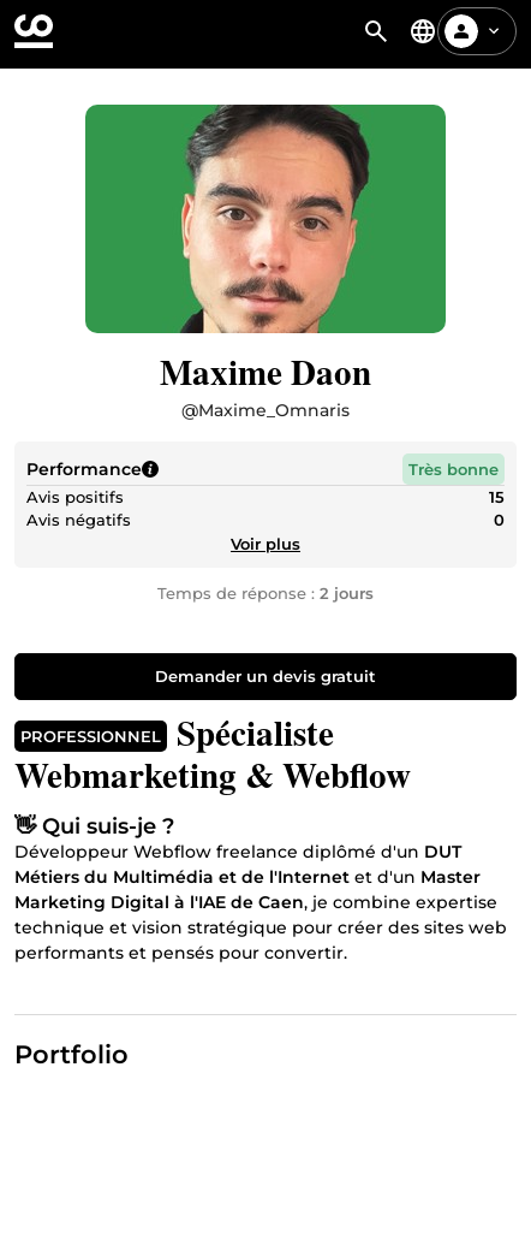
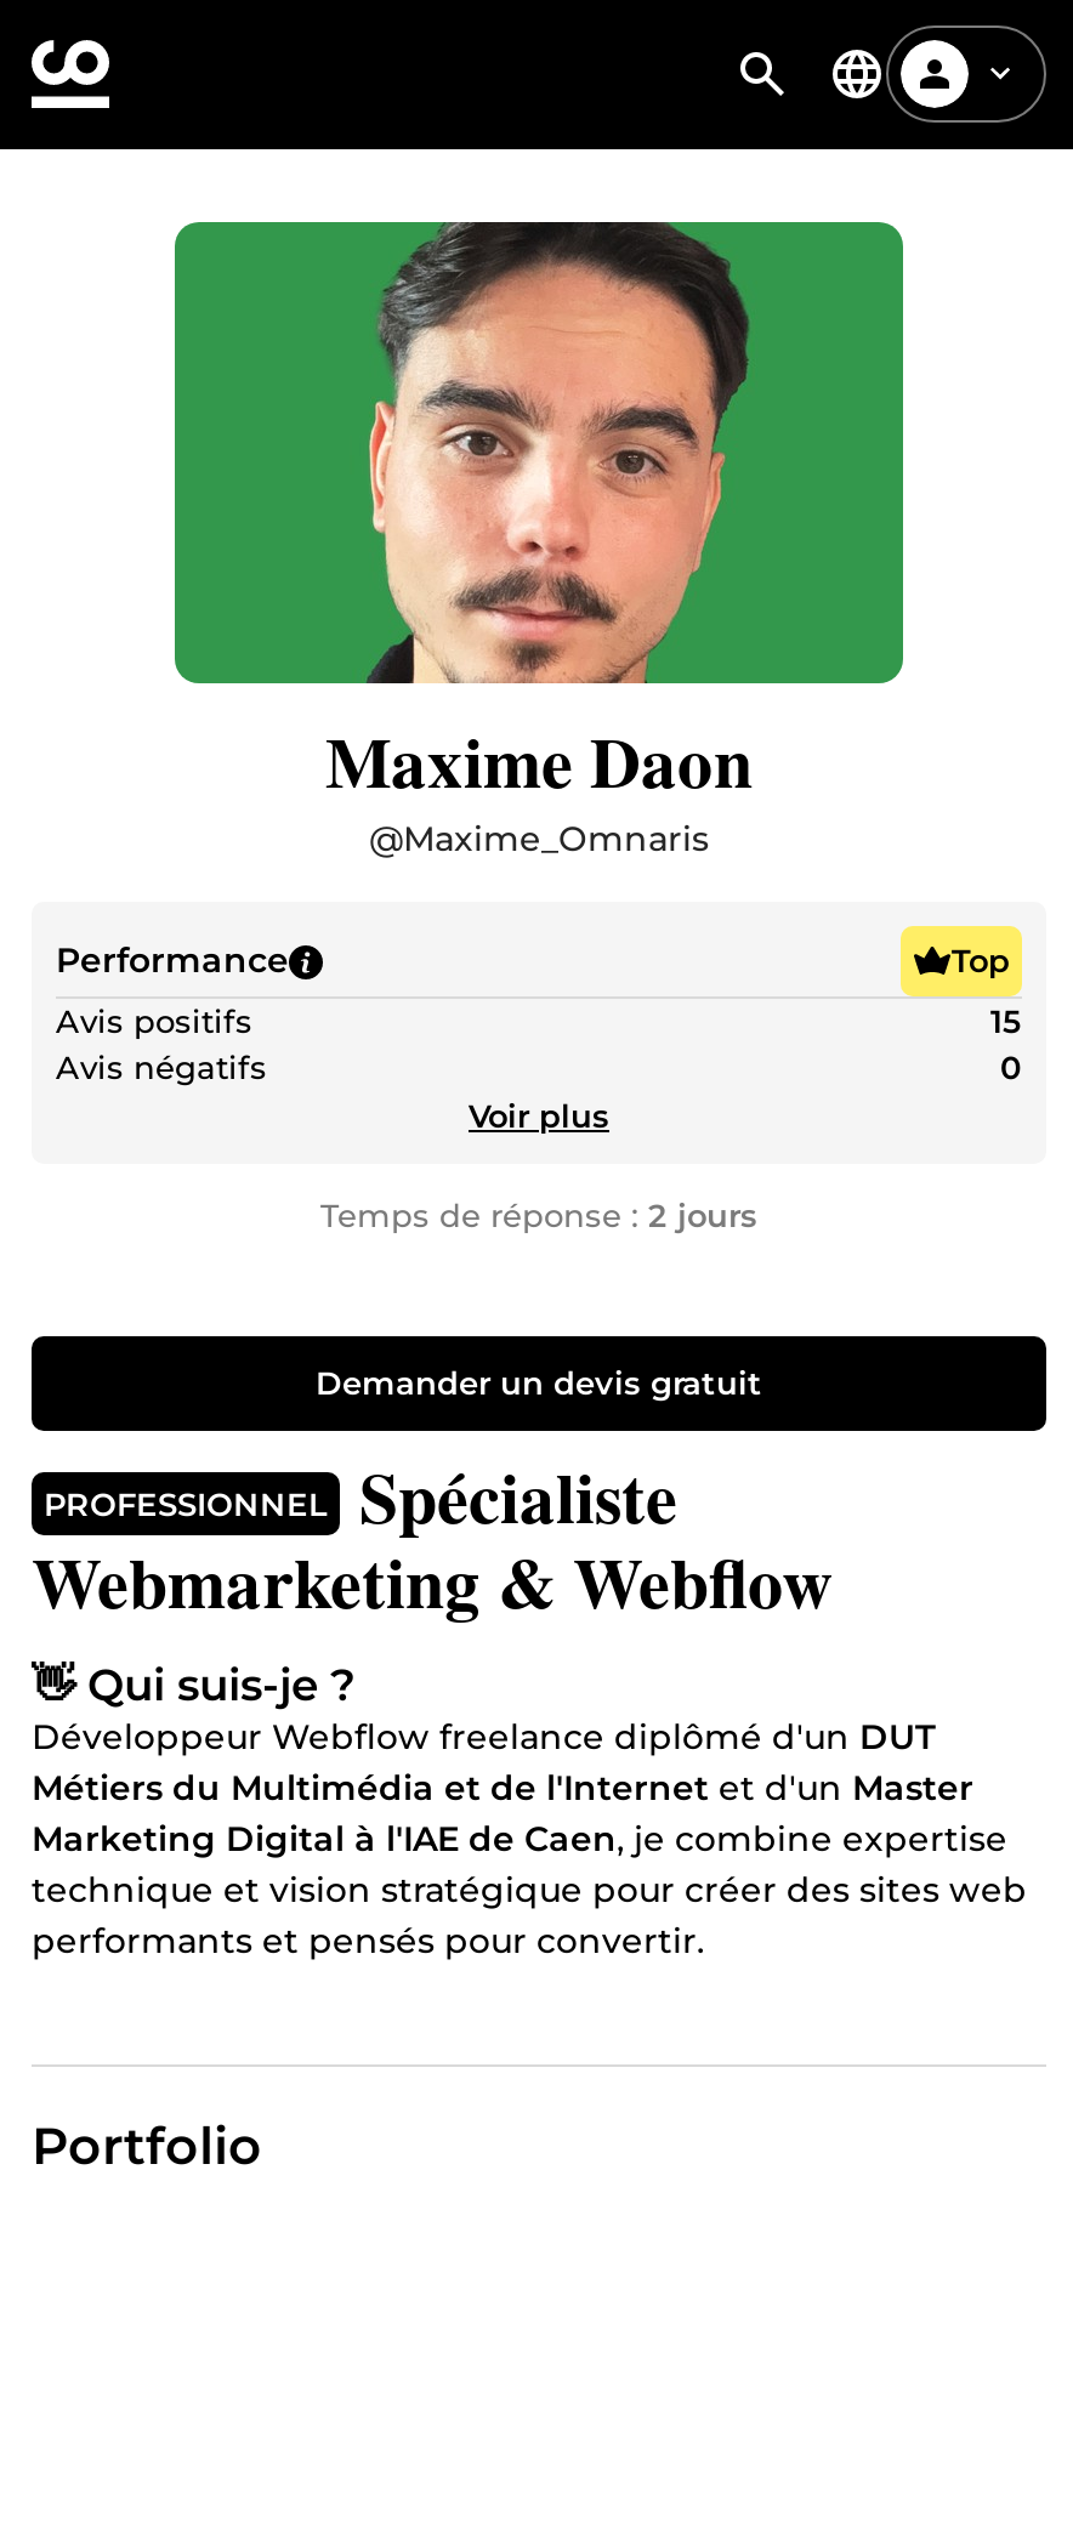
[408,459,498,478] Très bonne -> [951,941,1010,979] Top

